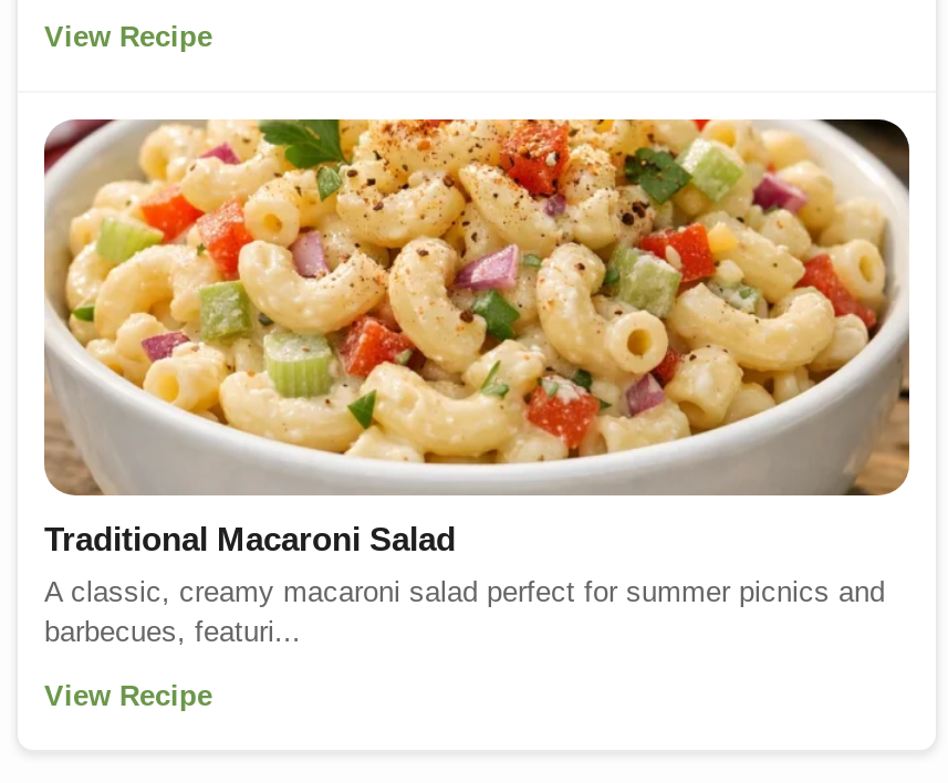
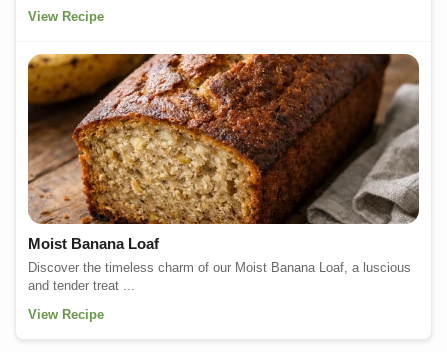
[42,117,911,557] [image] | Traditional Macaroni Salad -> [27,53,420,252] [image] | Moist Banana Loaf
[44,575,885,648] A classic, creamy macaroni salad perfect for summer picnics and | barbecues, featuri... -> [28,260,411,293] Discover the timeless charm of our Moist Banana Loaf, a luscious | and tender treat ...

